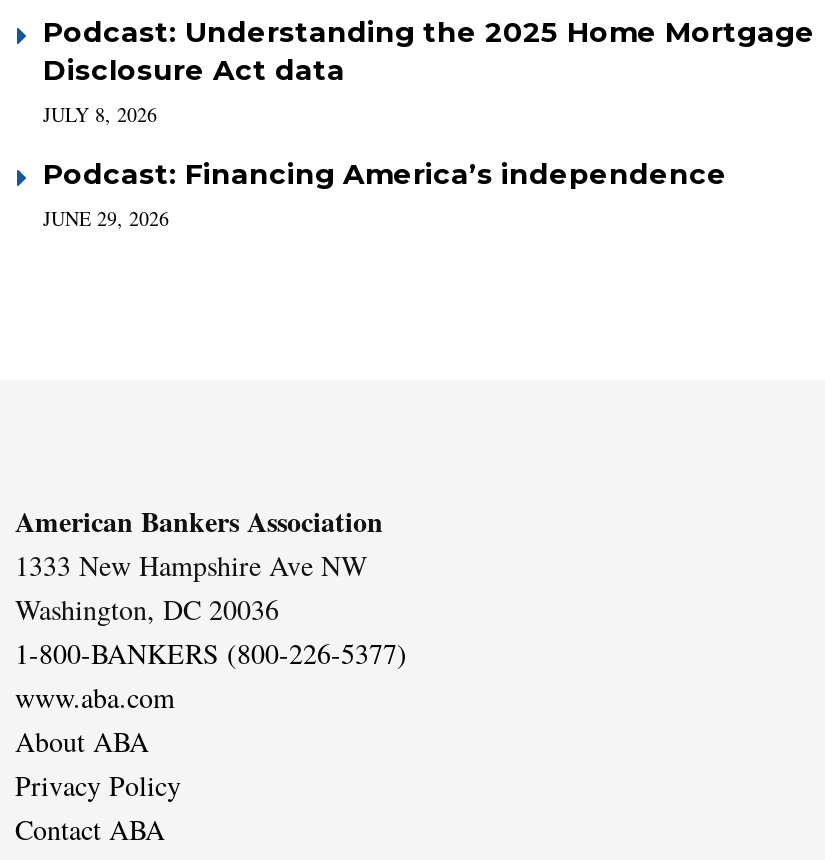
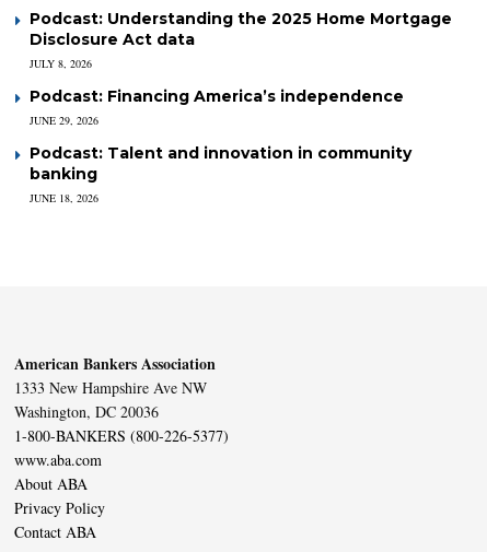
none -> [30,144,411,206] Podcast: Talent and innovation in community | banking | JUNE 18, 2026

